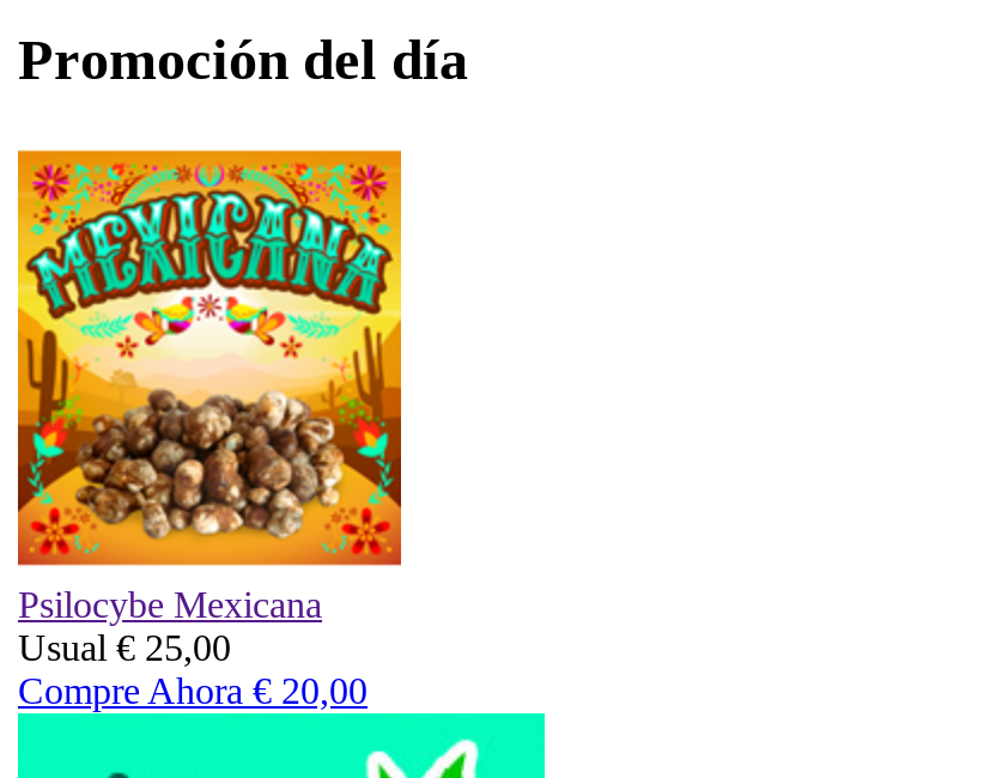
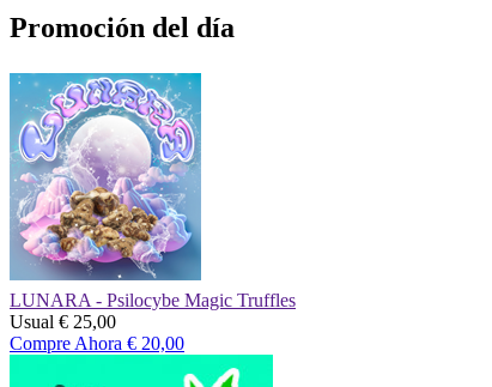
[16,148,403,624] [image] | Psilocybe Mexicana -> [8,72,296,310] [image] | LUNARA - Psilocybe Magic Truffles

